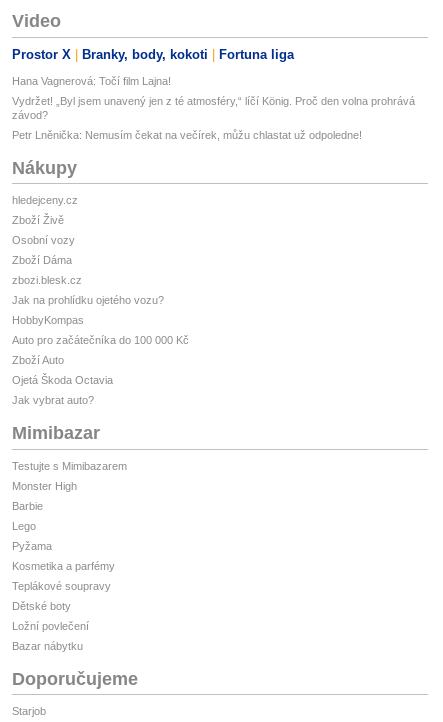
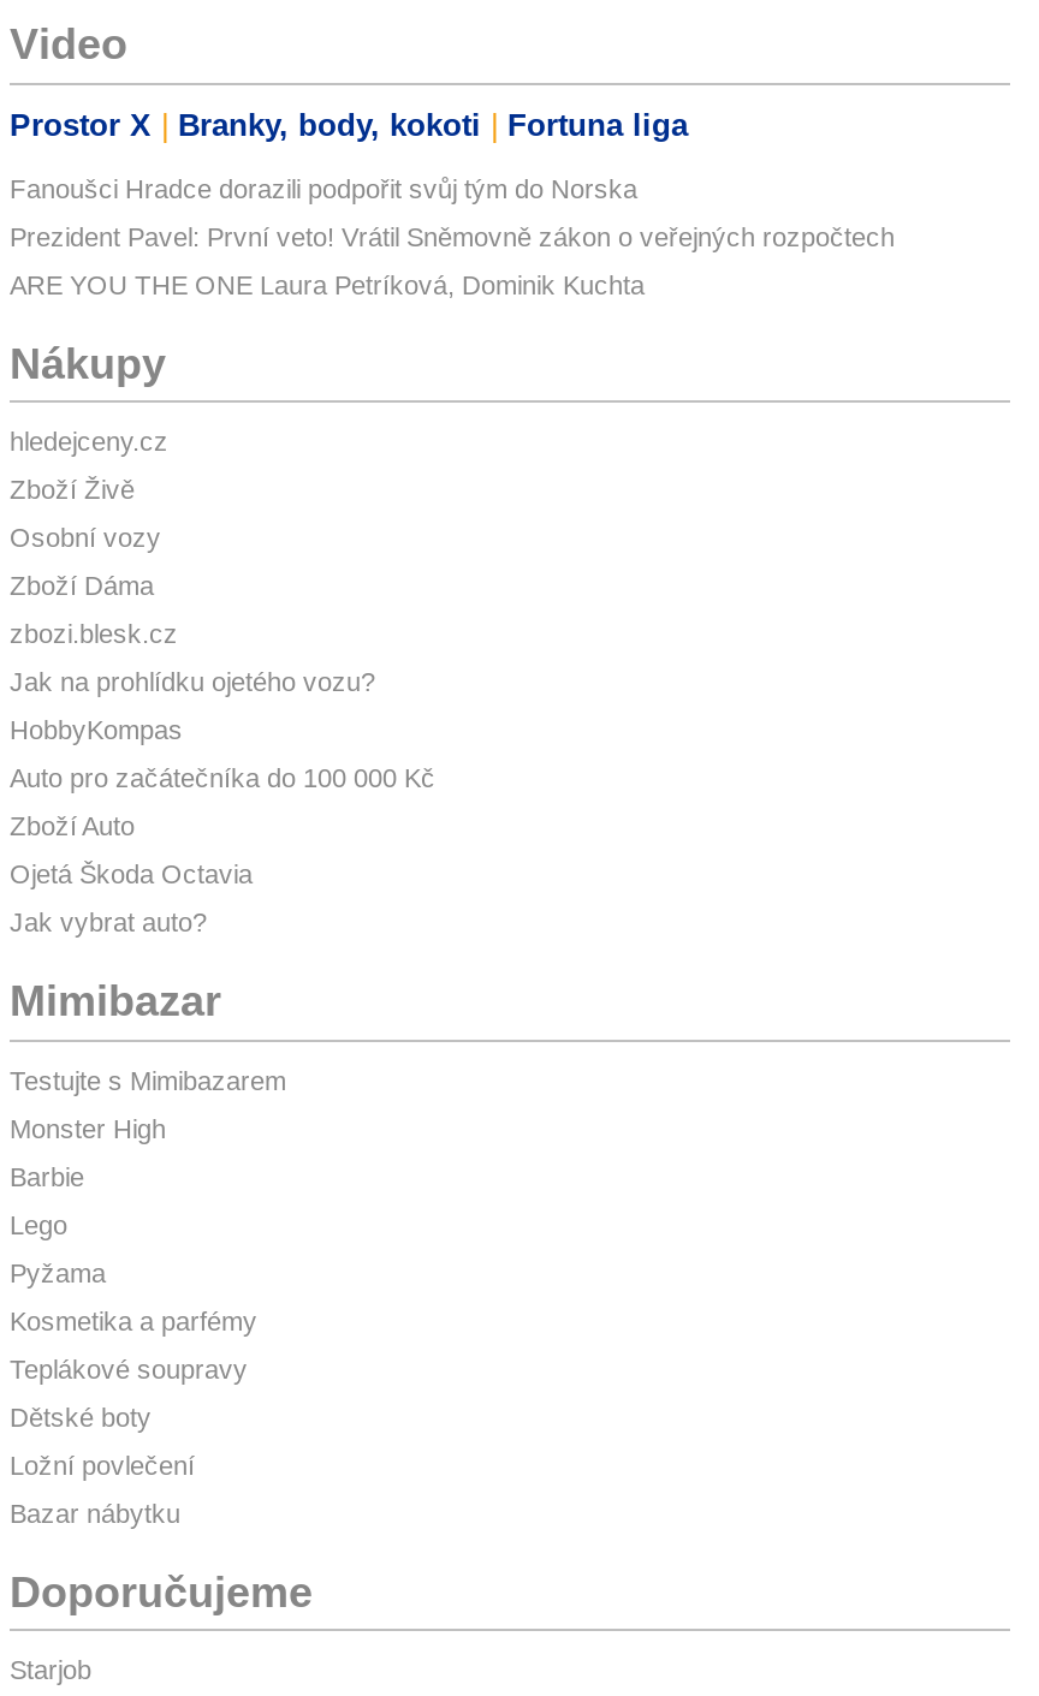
[12,75,171,87] Hana Vagnerová: Točí film Lajna! -> [10,174,637,203] Fanoušci Hradce dorazili podpořit svůj tým do Norska
[12,95,415,121] Vydržet! „Byl jsem unavený jen z té atmosféry,“ líčí König. Proč den volna prohrává | závod? -> [10,222,895,251] Prezident Pavel: První veto! Vrátil Sněmovně zákon o veřejných rozpočtech
[12,129,362,141] Petr Lněnička: Nemusím čekat na večírek, můžu chlastat už odpoledne! -> [10,270,645,299] ARE YOU THE ONE Laura Petríková, Dominik Kuchta

